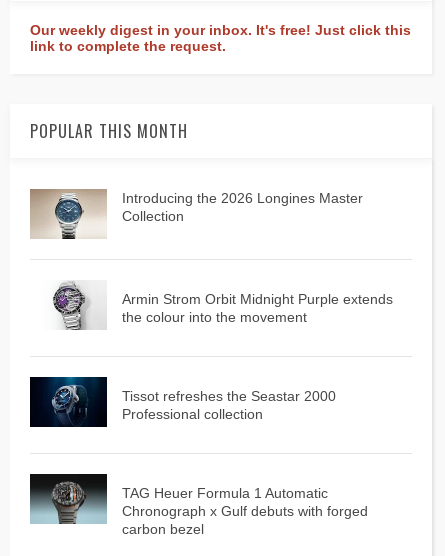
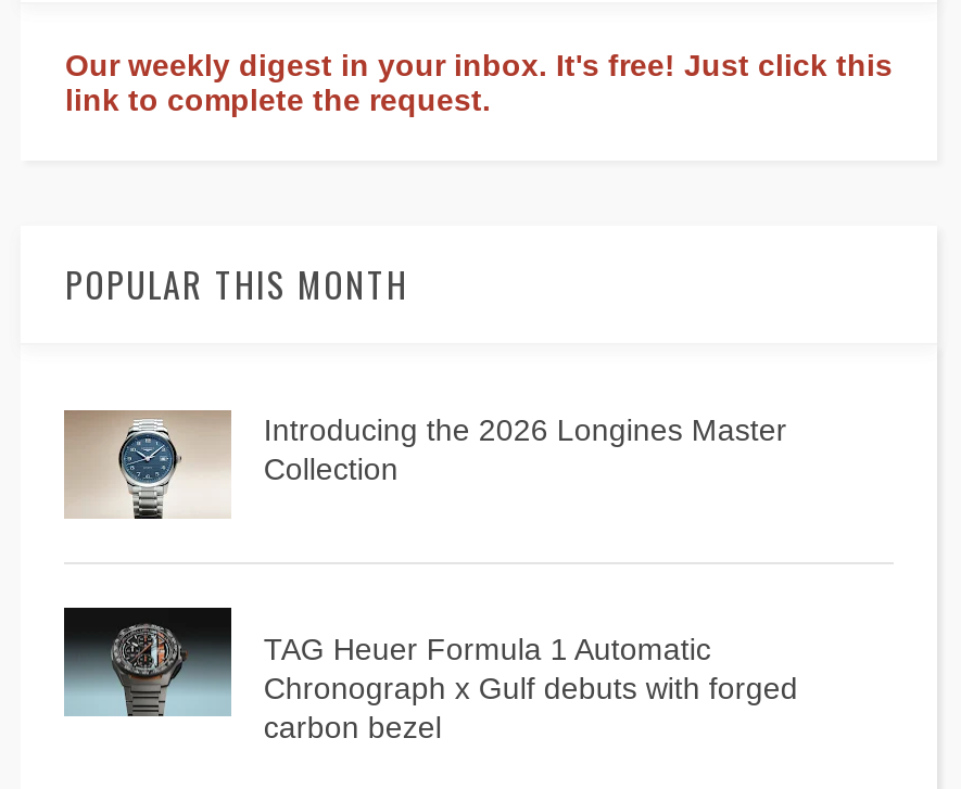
[52,281,393,330] [image] | Armin Strom Orbit Midnight Purple extends | the colour into the movement -> none
[29,376,336,428] [image] | Tissot refreshes the Seastar 2000 | Professional collection -> none

